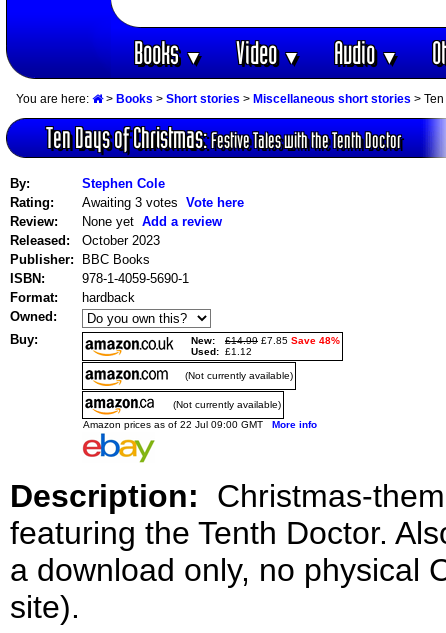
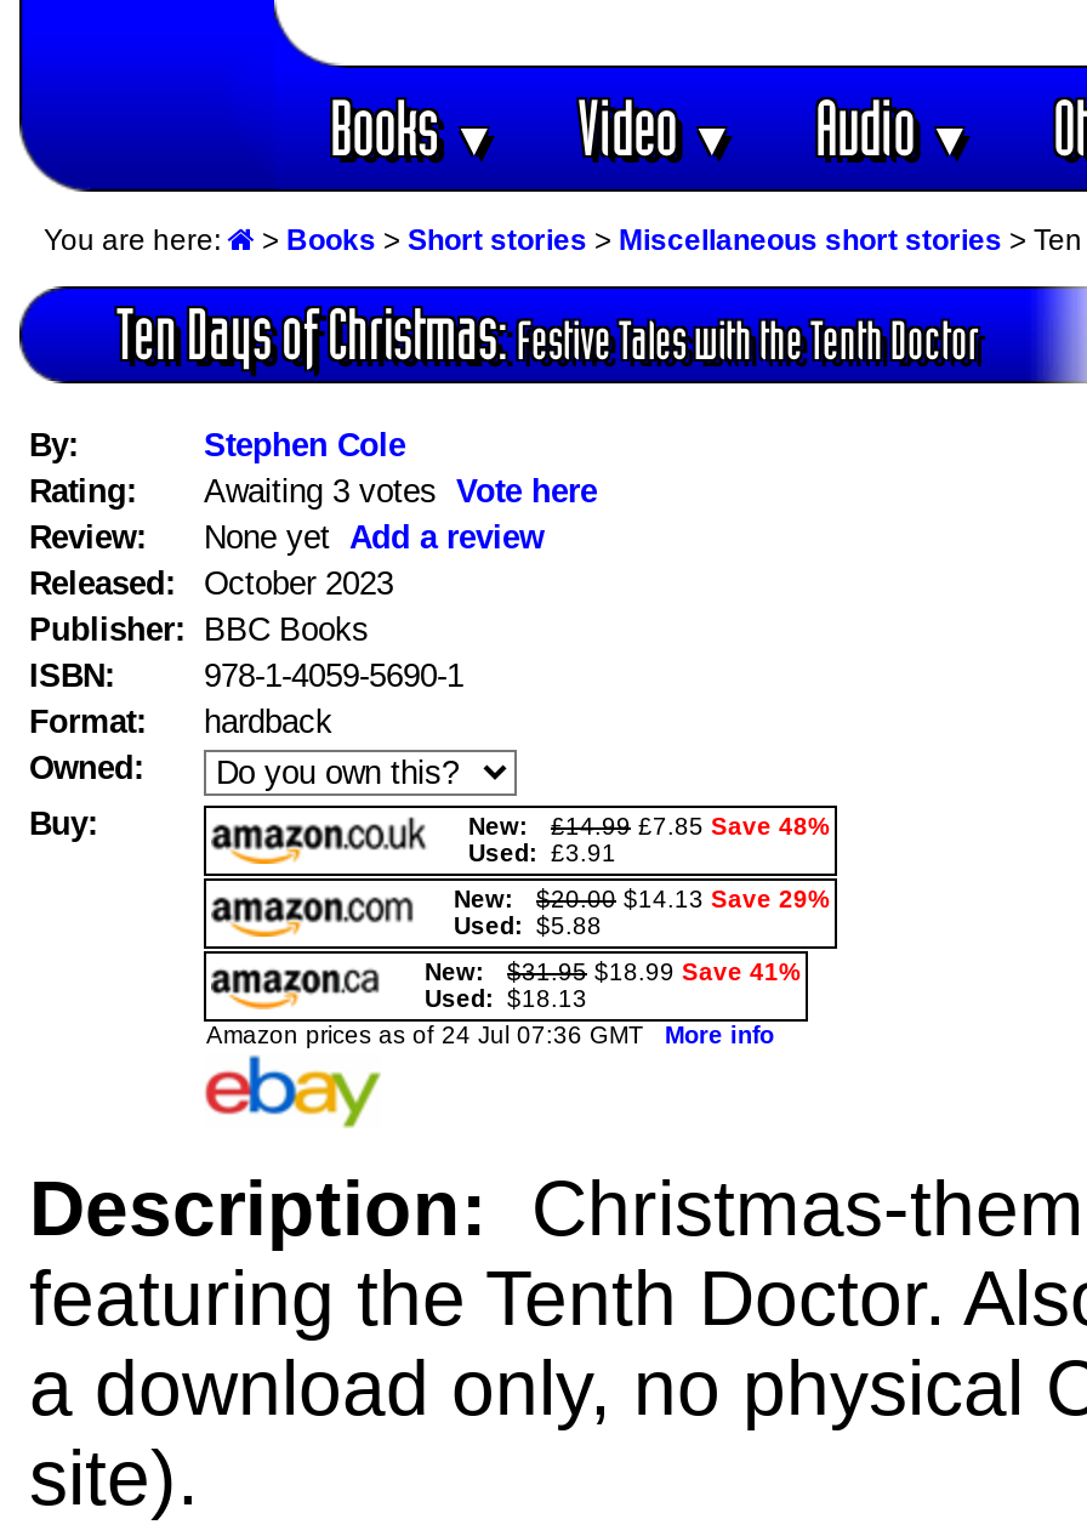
[83,346,317,430] Used: £1.12 | (Not currently available) | (Not currently available) | Amazon prices as of 22 Jul 09:00 GMTMore info -> [206,839,830,1048] Used: £3.91 | New: | $20.00 $14.13 Save 29% | Used: $5.88 | New: | $31.95 $18.99 Save 41% | Used: $18.13 | Amazon prices as of 24 Jul 07:36 GMTMore info

